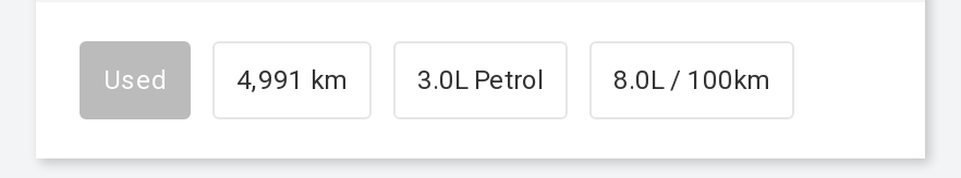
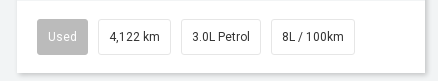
[236,65,348,95] 4,991 km -> [109,30,160,44] 4,122 km
[613,65,770,95] 8.0L / 100km -> [282,30,344,44] 8L / 100km

